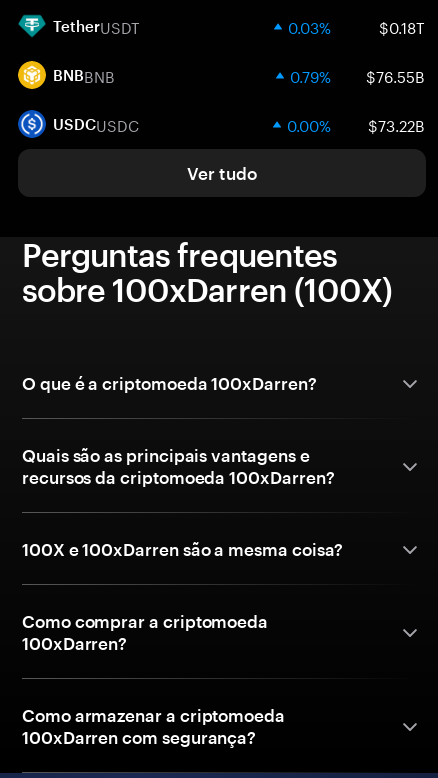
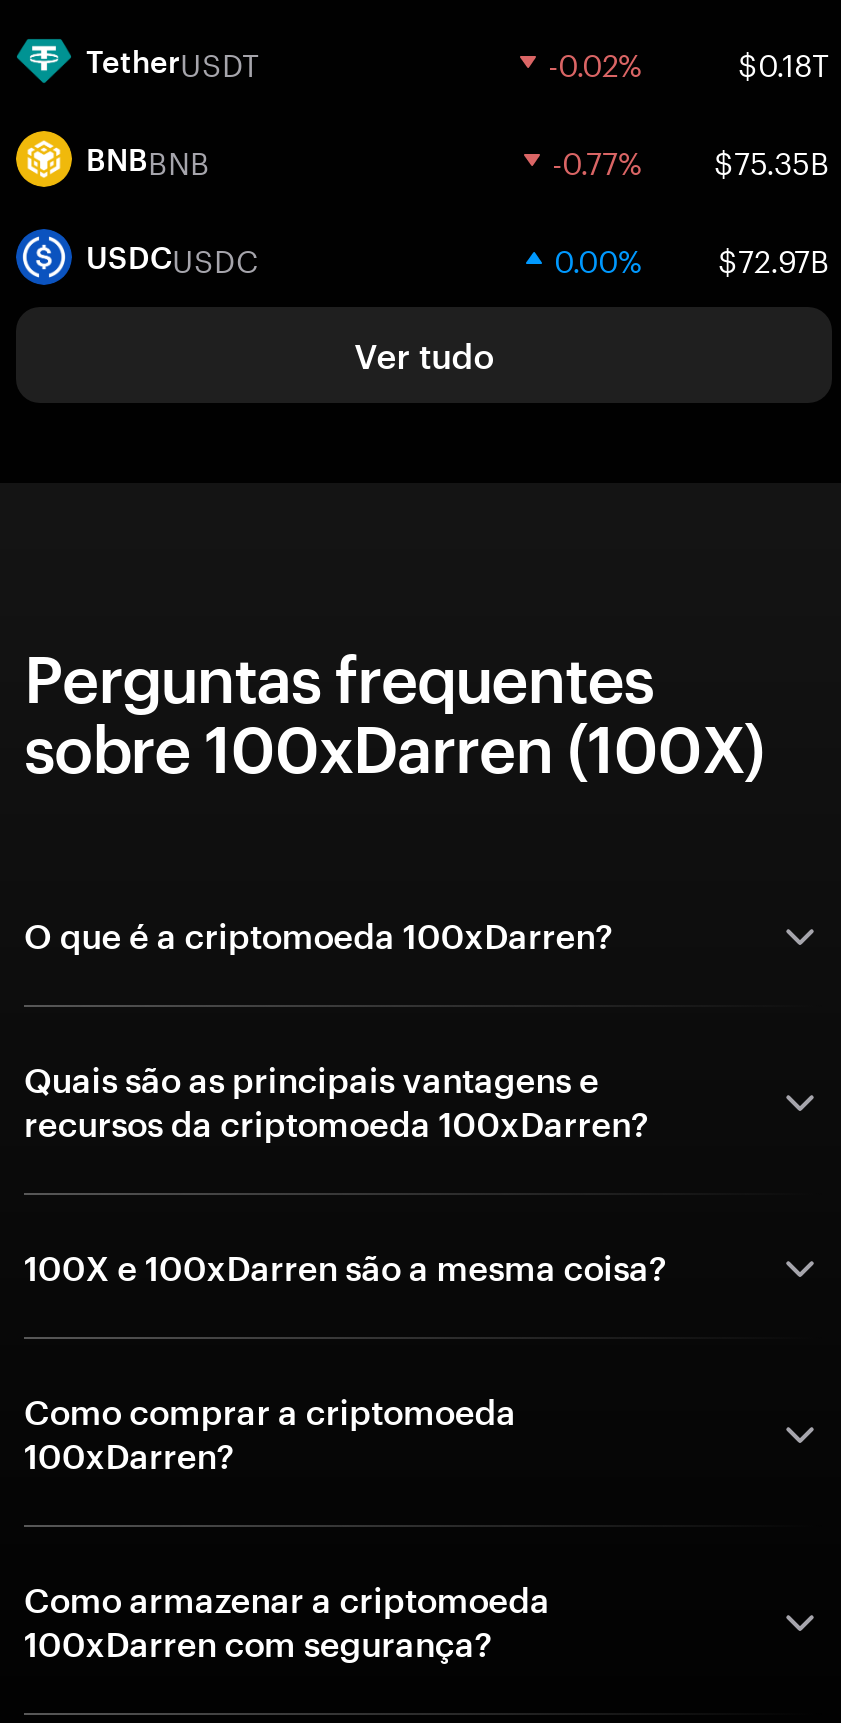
[288,14,425,38] 0.03% $0.18T -> [548,37,830,85] -0.02% $0.18T
[290,63,425,87] 0.79% | $76.55B -> [552,135,830,183] -0.77% | $75.35B
[287,112,425,136] 0.00% $73.22B -> [554,233,830,281] 0.00% $72.97B

